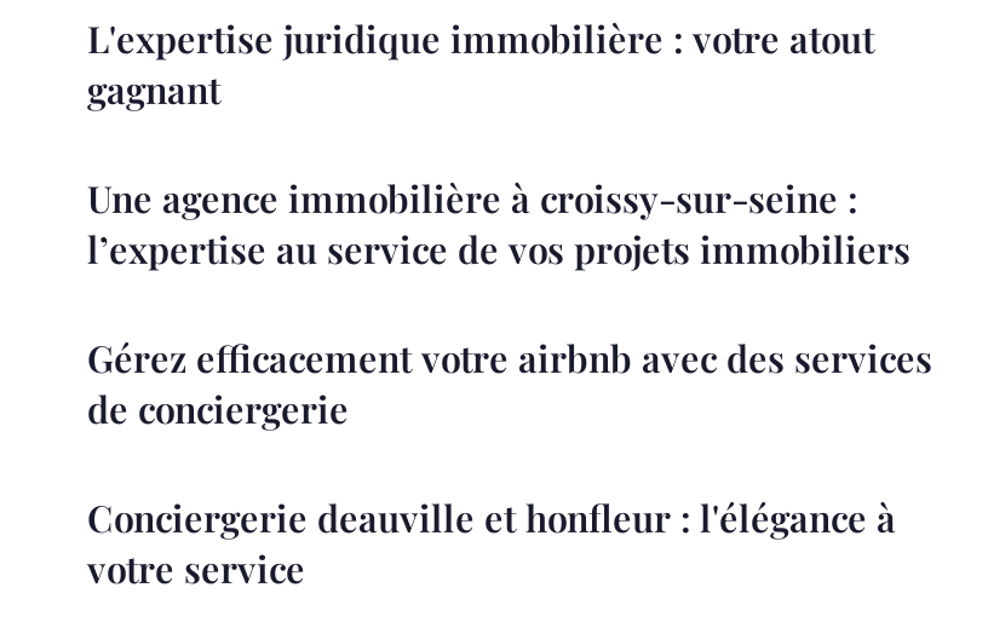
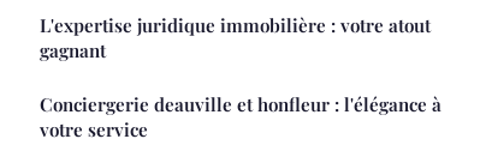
[87,175,932,434] Une agence immobilière à croissy-sur-seine : | l’expertise au service de vos projets immobiliers | Gérez efficacement votre airbnb avec des services | de conciergerie -> none

